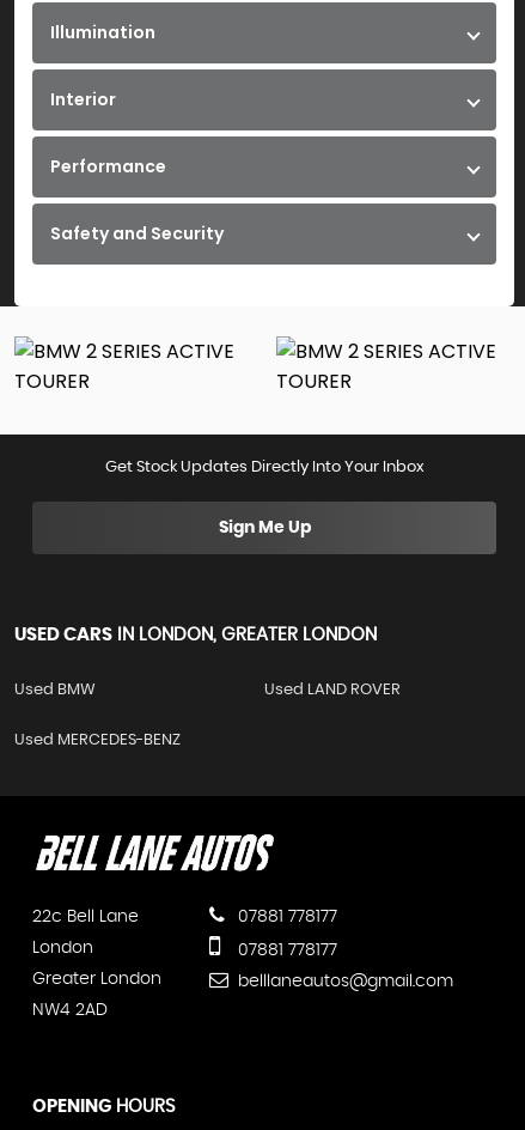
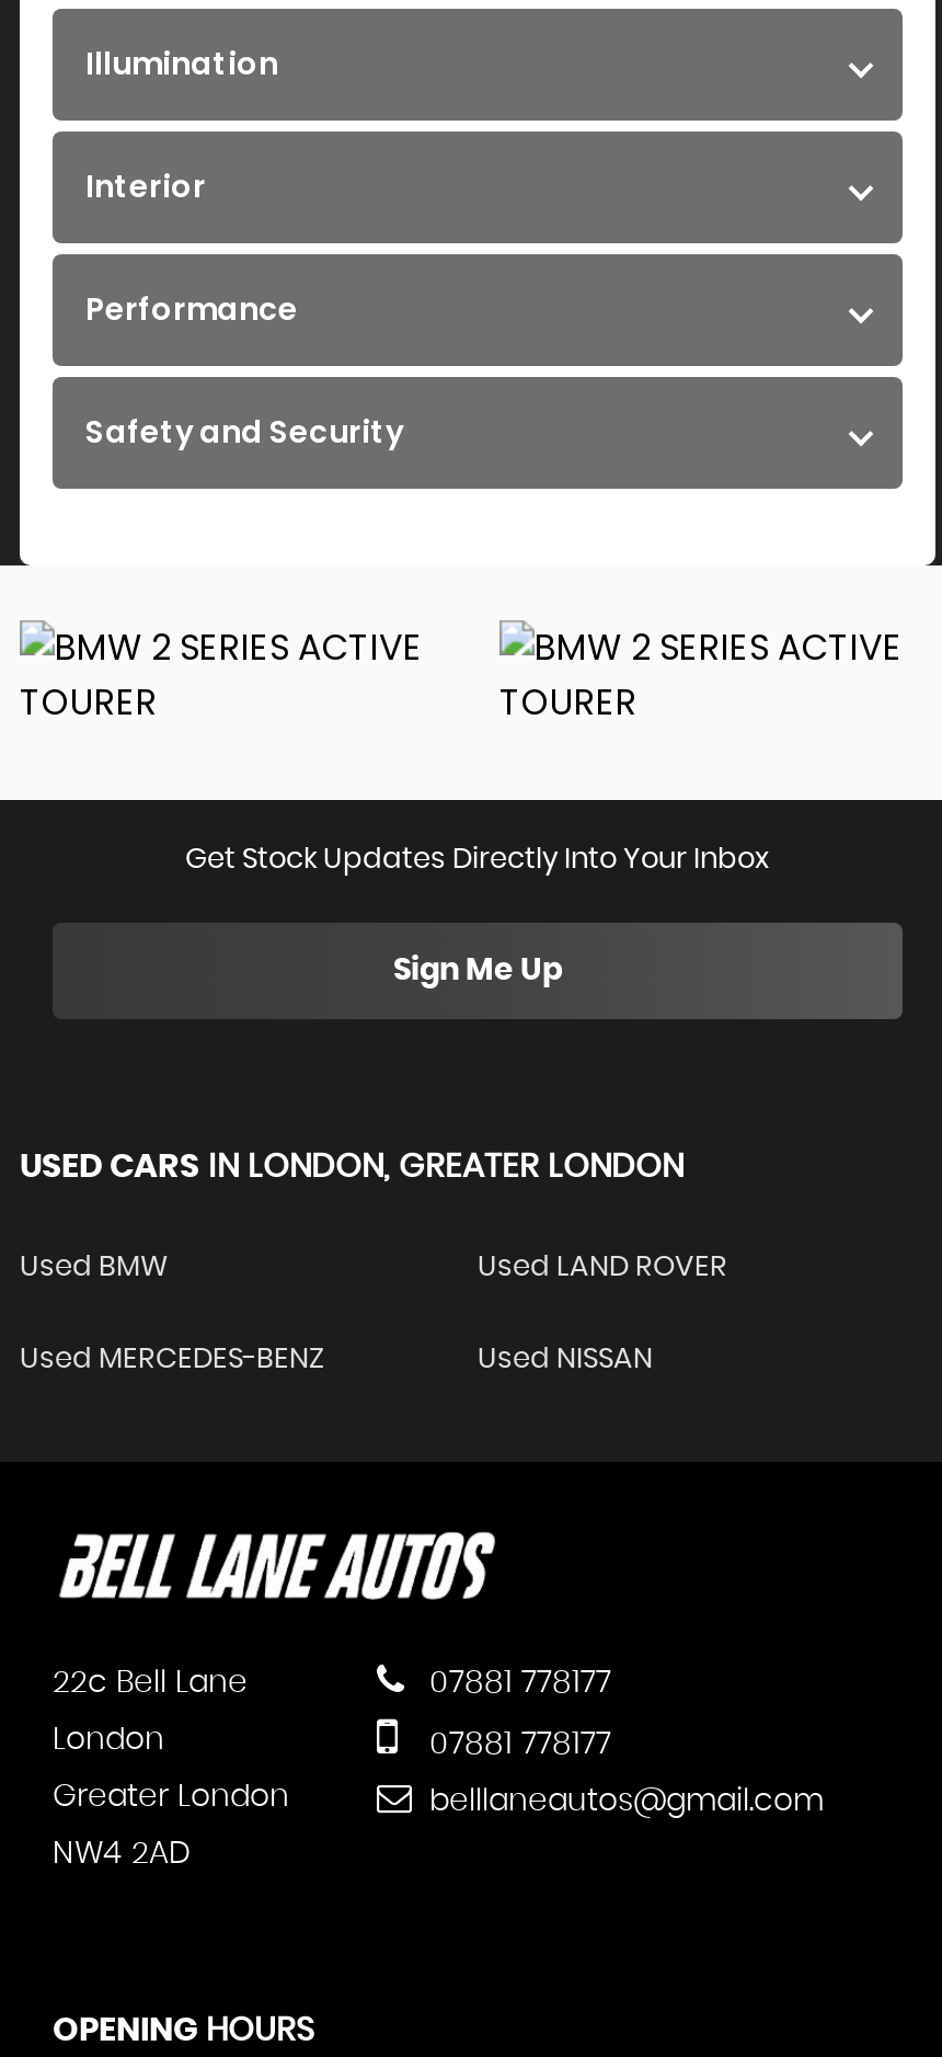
none -> [478,1346,653,1375] Used NISSAN

